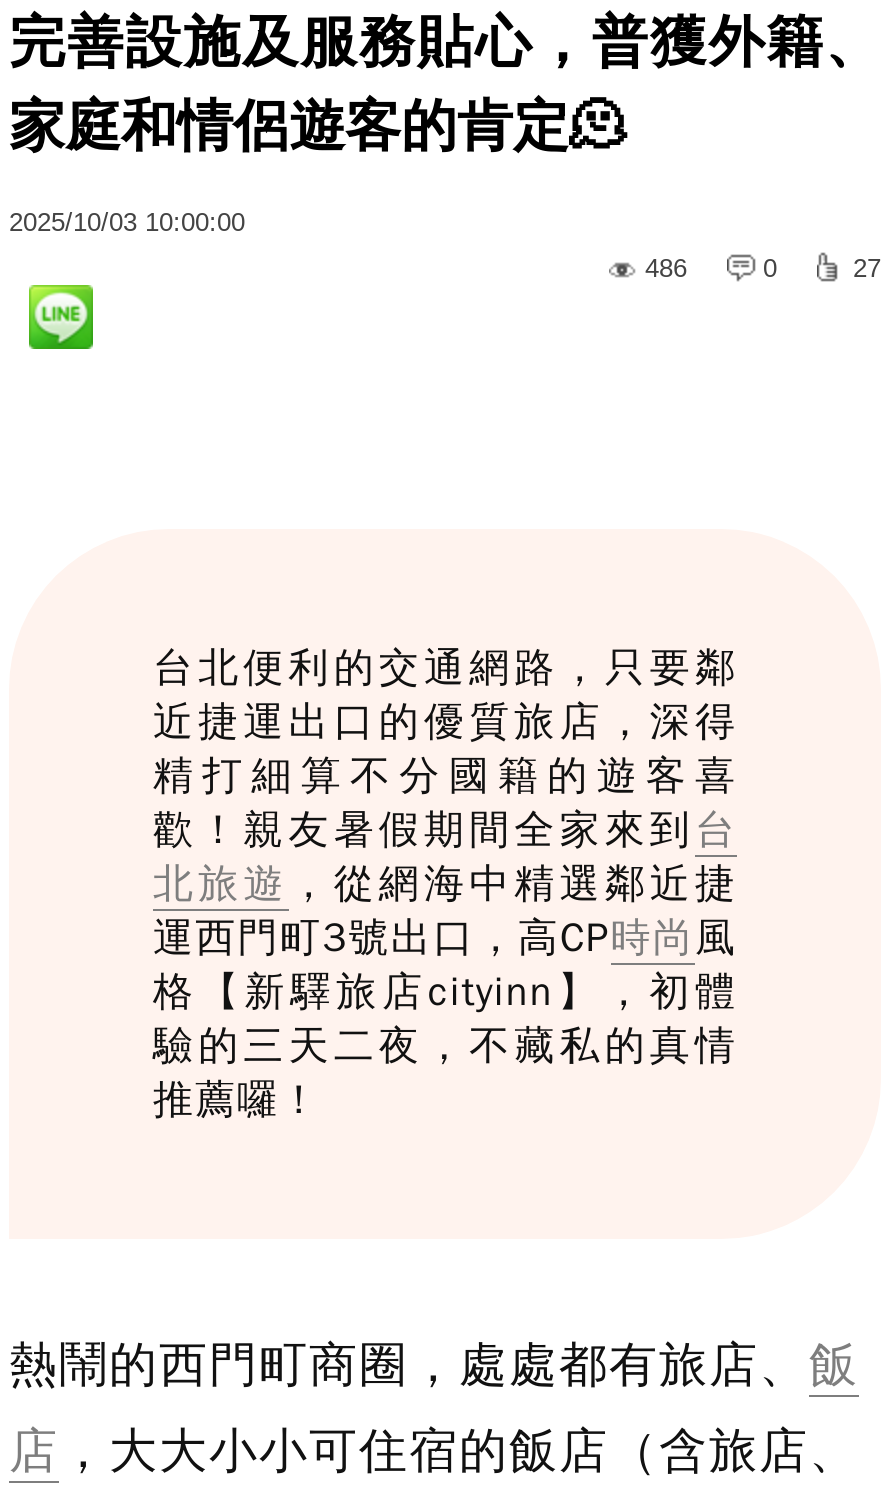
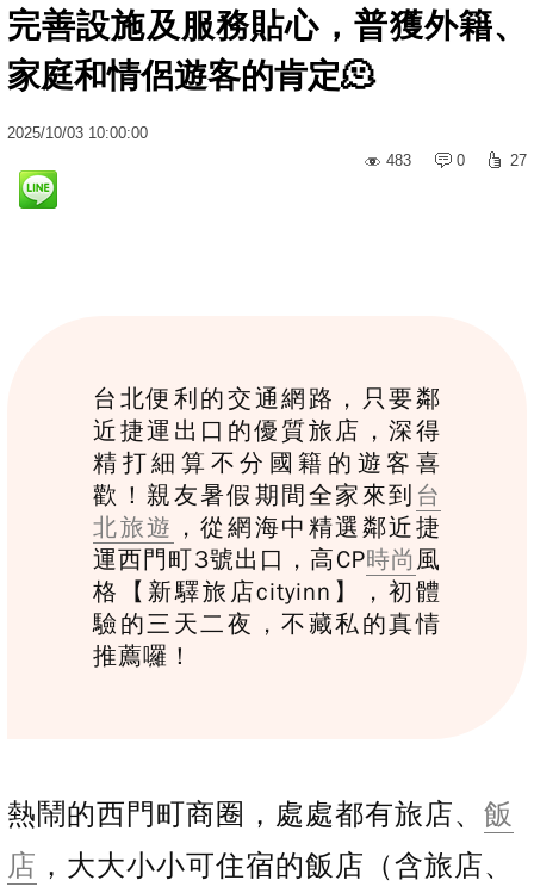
[645,253,687,283] 486 -> [386,151,411,169] 483

